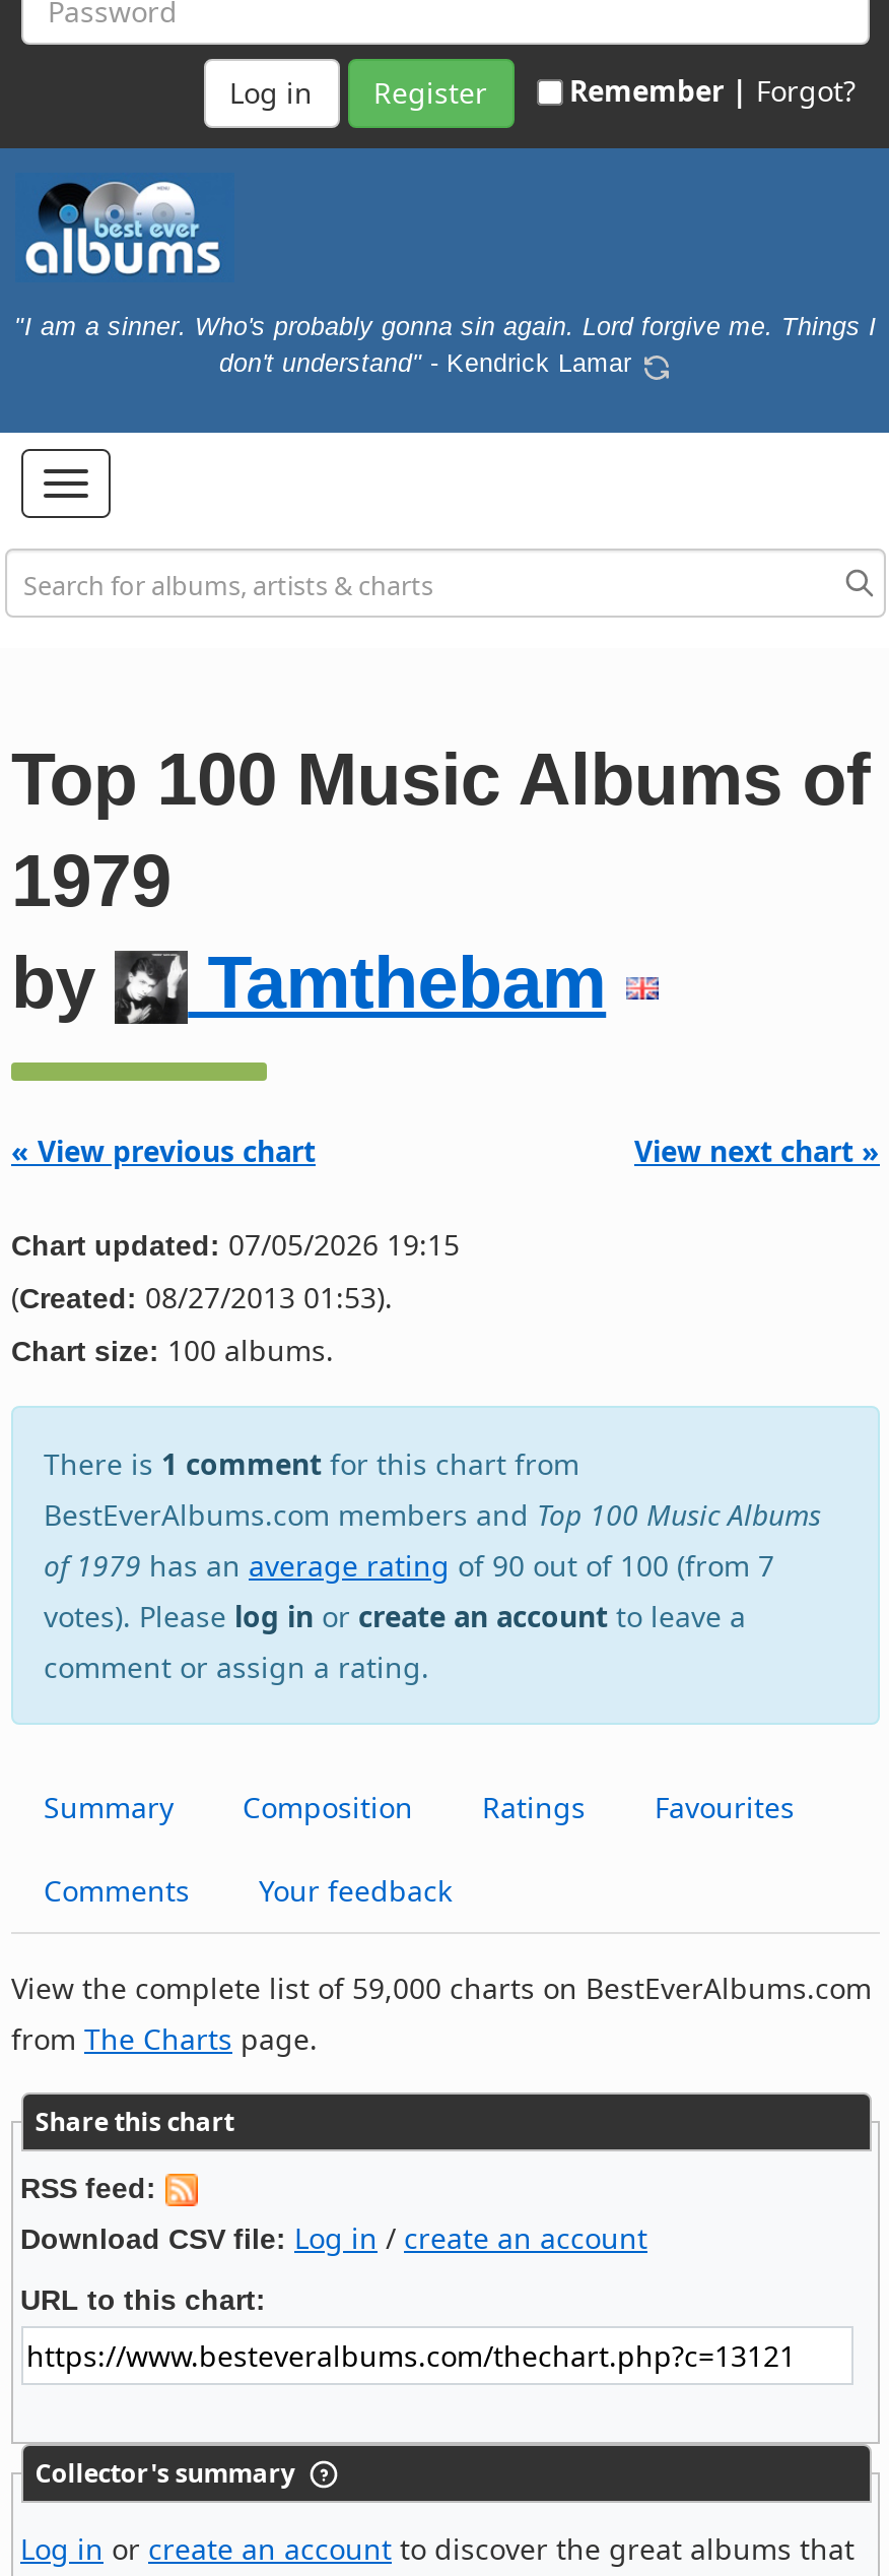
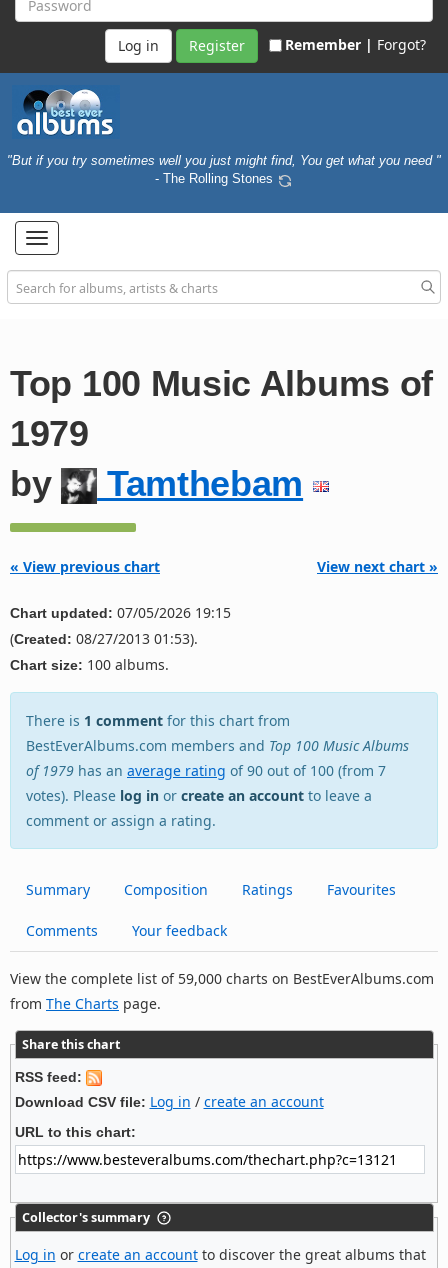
[14,312,877,377] "I am a sinner. Who's probably gonna sin again. Lord forgive me. Things I | don't understand" - Kendrick Lamar -> [7,154,441,185] "But if you try sometimes well you just might find, You get what you need " | - The Rolling Stones

